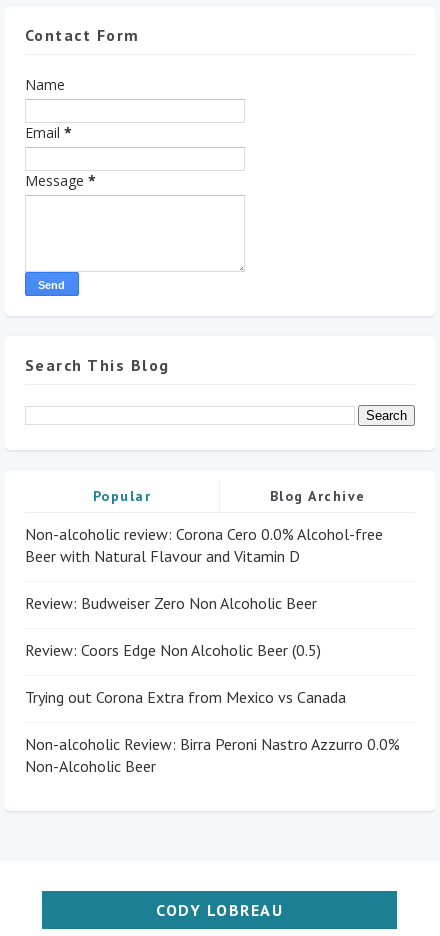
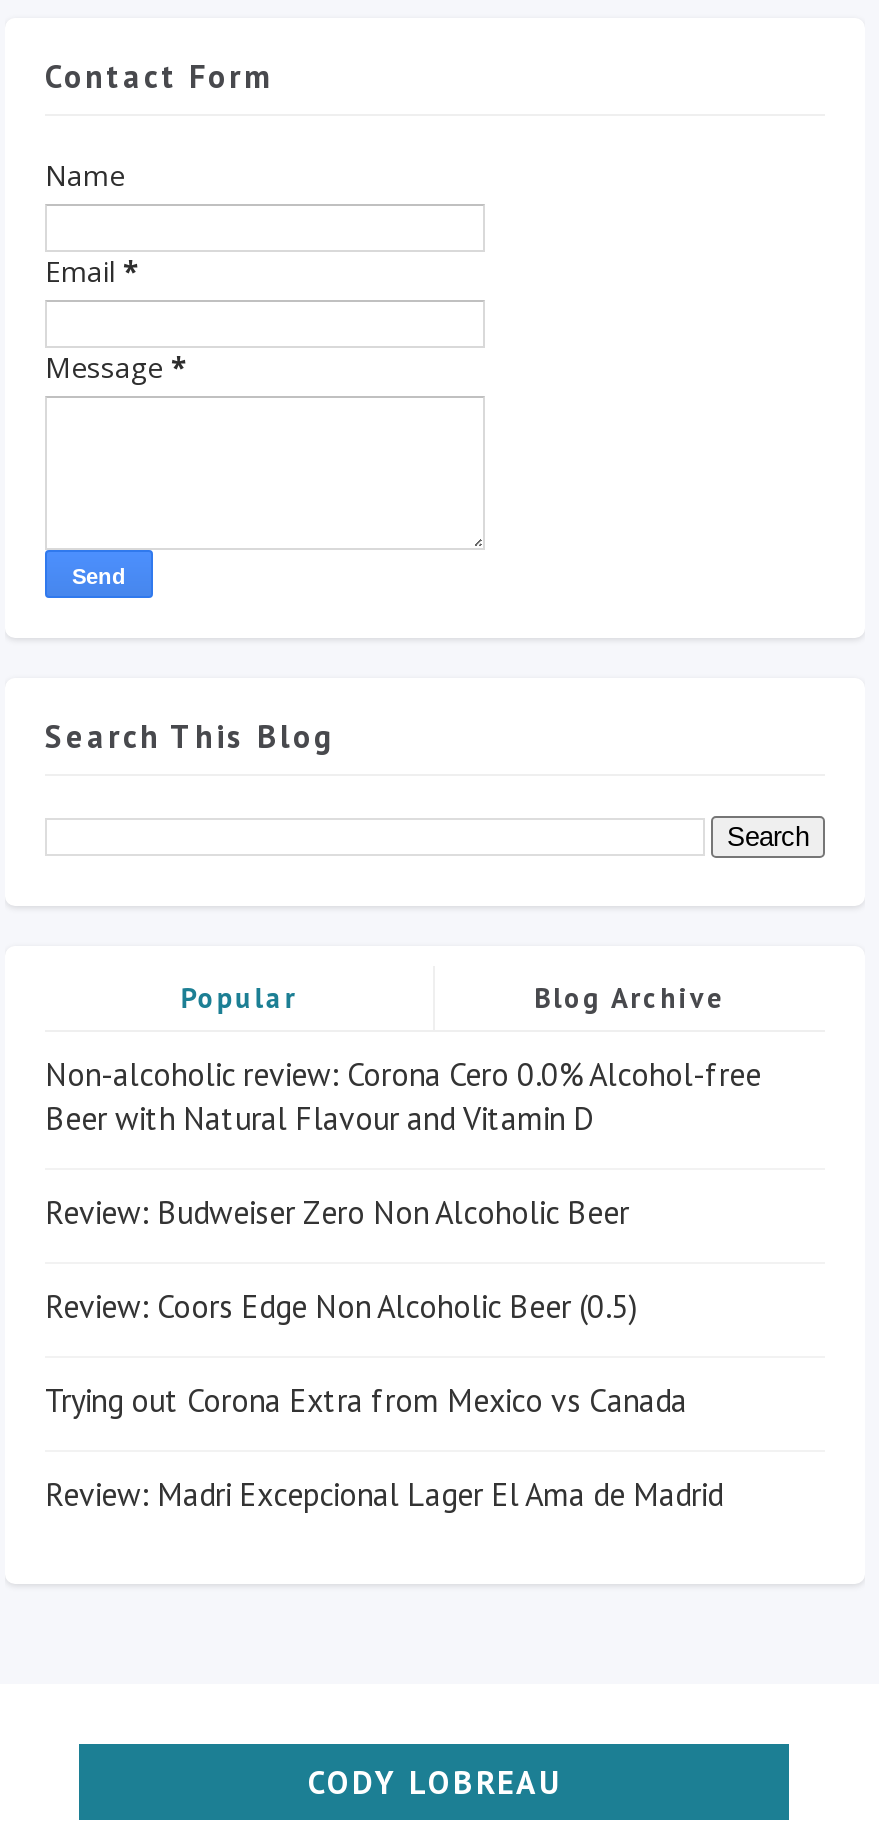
[25,734,400,776] Non-alcoholic Review: Birra Peroni Nastro Azzurro 0.0% | Non-Alcoholic Beer -> [45,1474,723,1514] Review: Madri Excepcional Lager El Ama de Madrid

